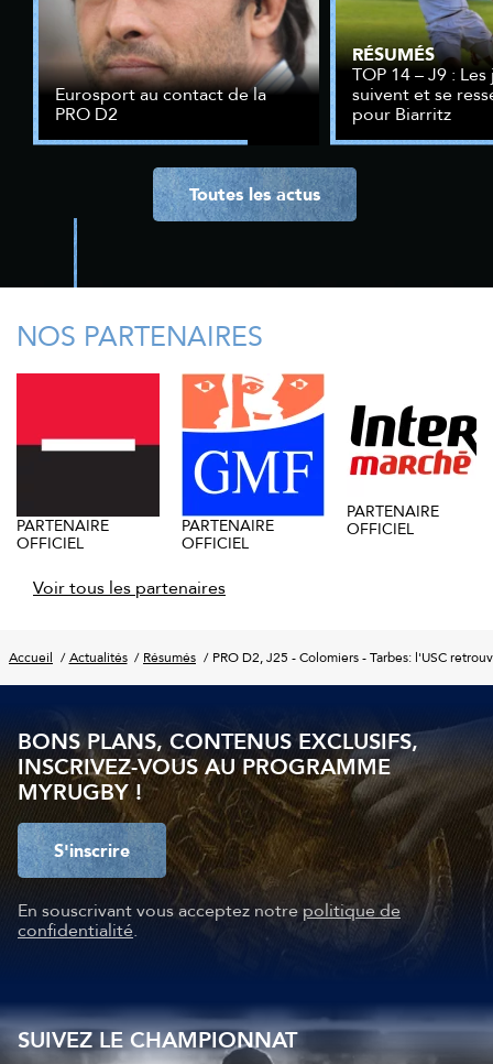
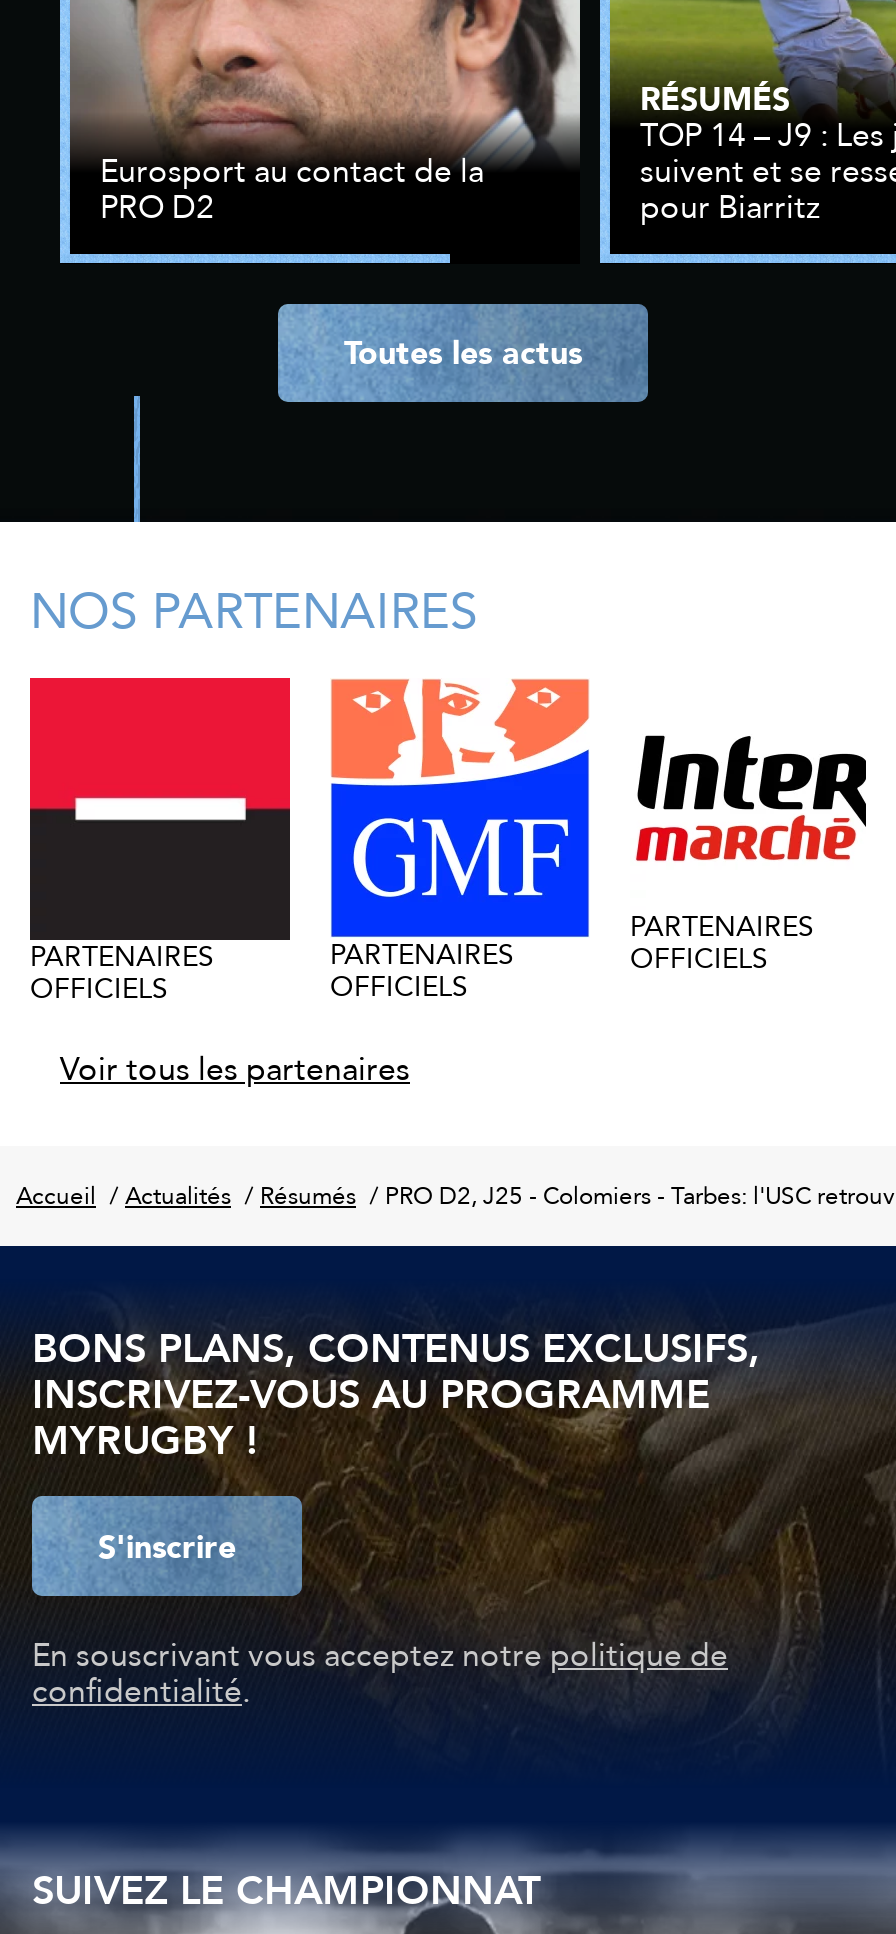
[347,499,439,541] PARTENAIRE | OFFICIEL -> [630,904,814,980] PARTENAIRES | OFFICIELS
[17,513,109,555] PARTENAIRE | OFFICIEL -> [30,933,214,1009] PARTENAIRES | OFFICIELS
[182,513,274,555] PARTENAIRE | OFFICIEL -> [330,932,514,1008] PARTENAIRES | OFFICIELS

